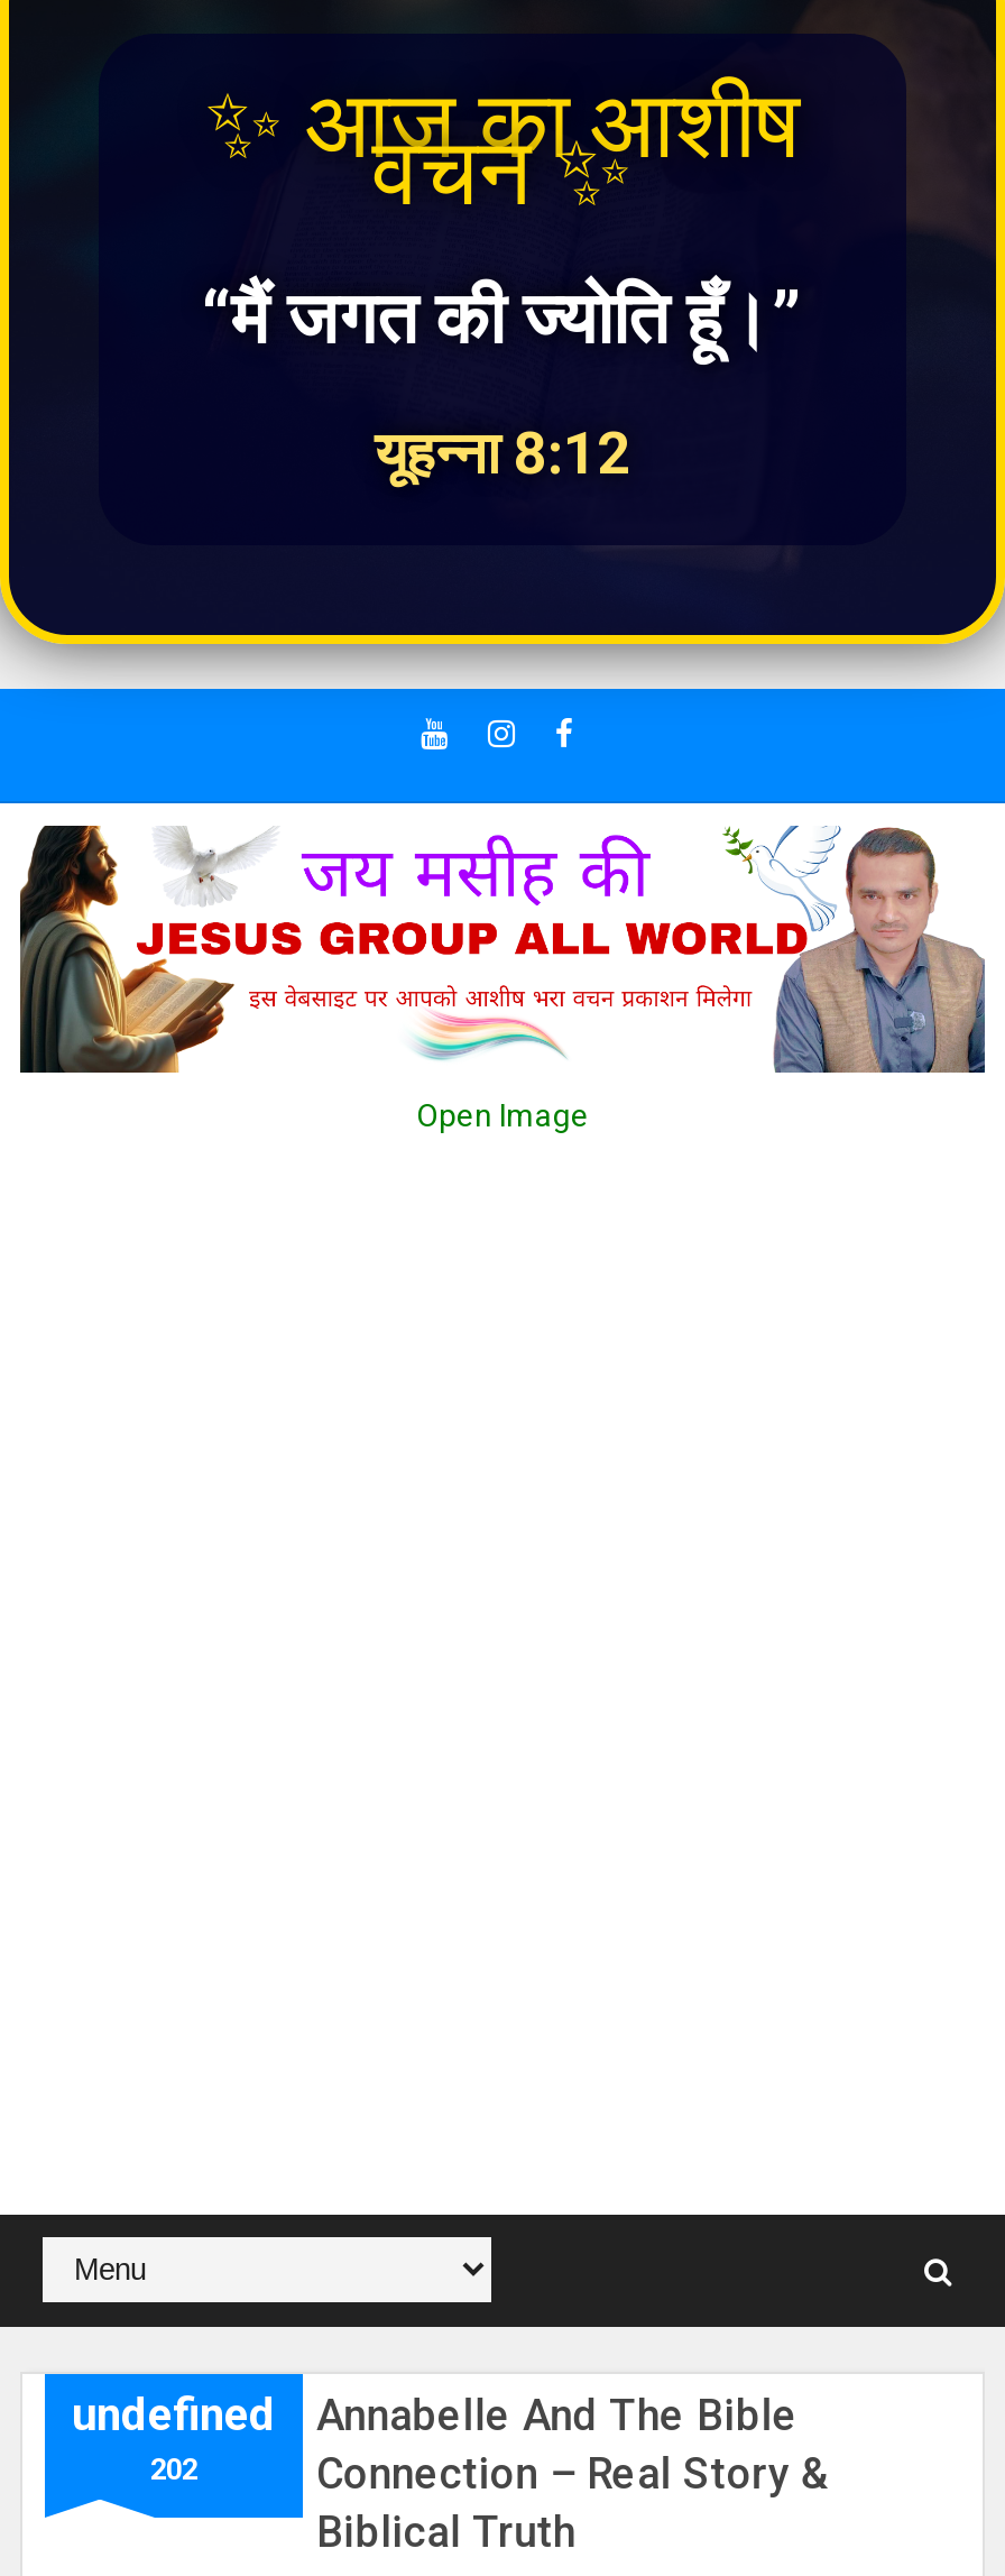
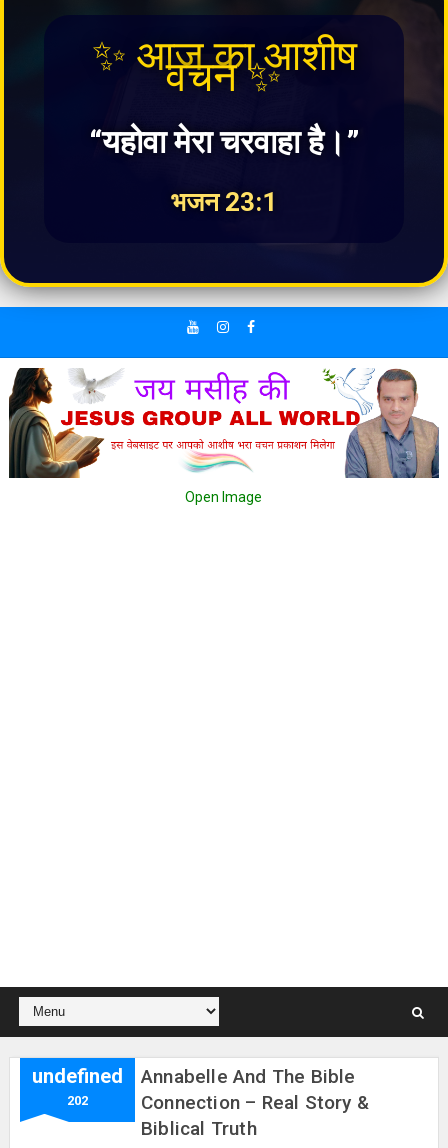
[202,276,803,361] “मैं जगत की ज्योति हूँ।” -> [88,123,359,161] “यहोवा मेरा चरवाहा है।”
[375,420,630,487] यूहन्ना 8:12 -> [171,187,277,217] भजन 23:1

